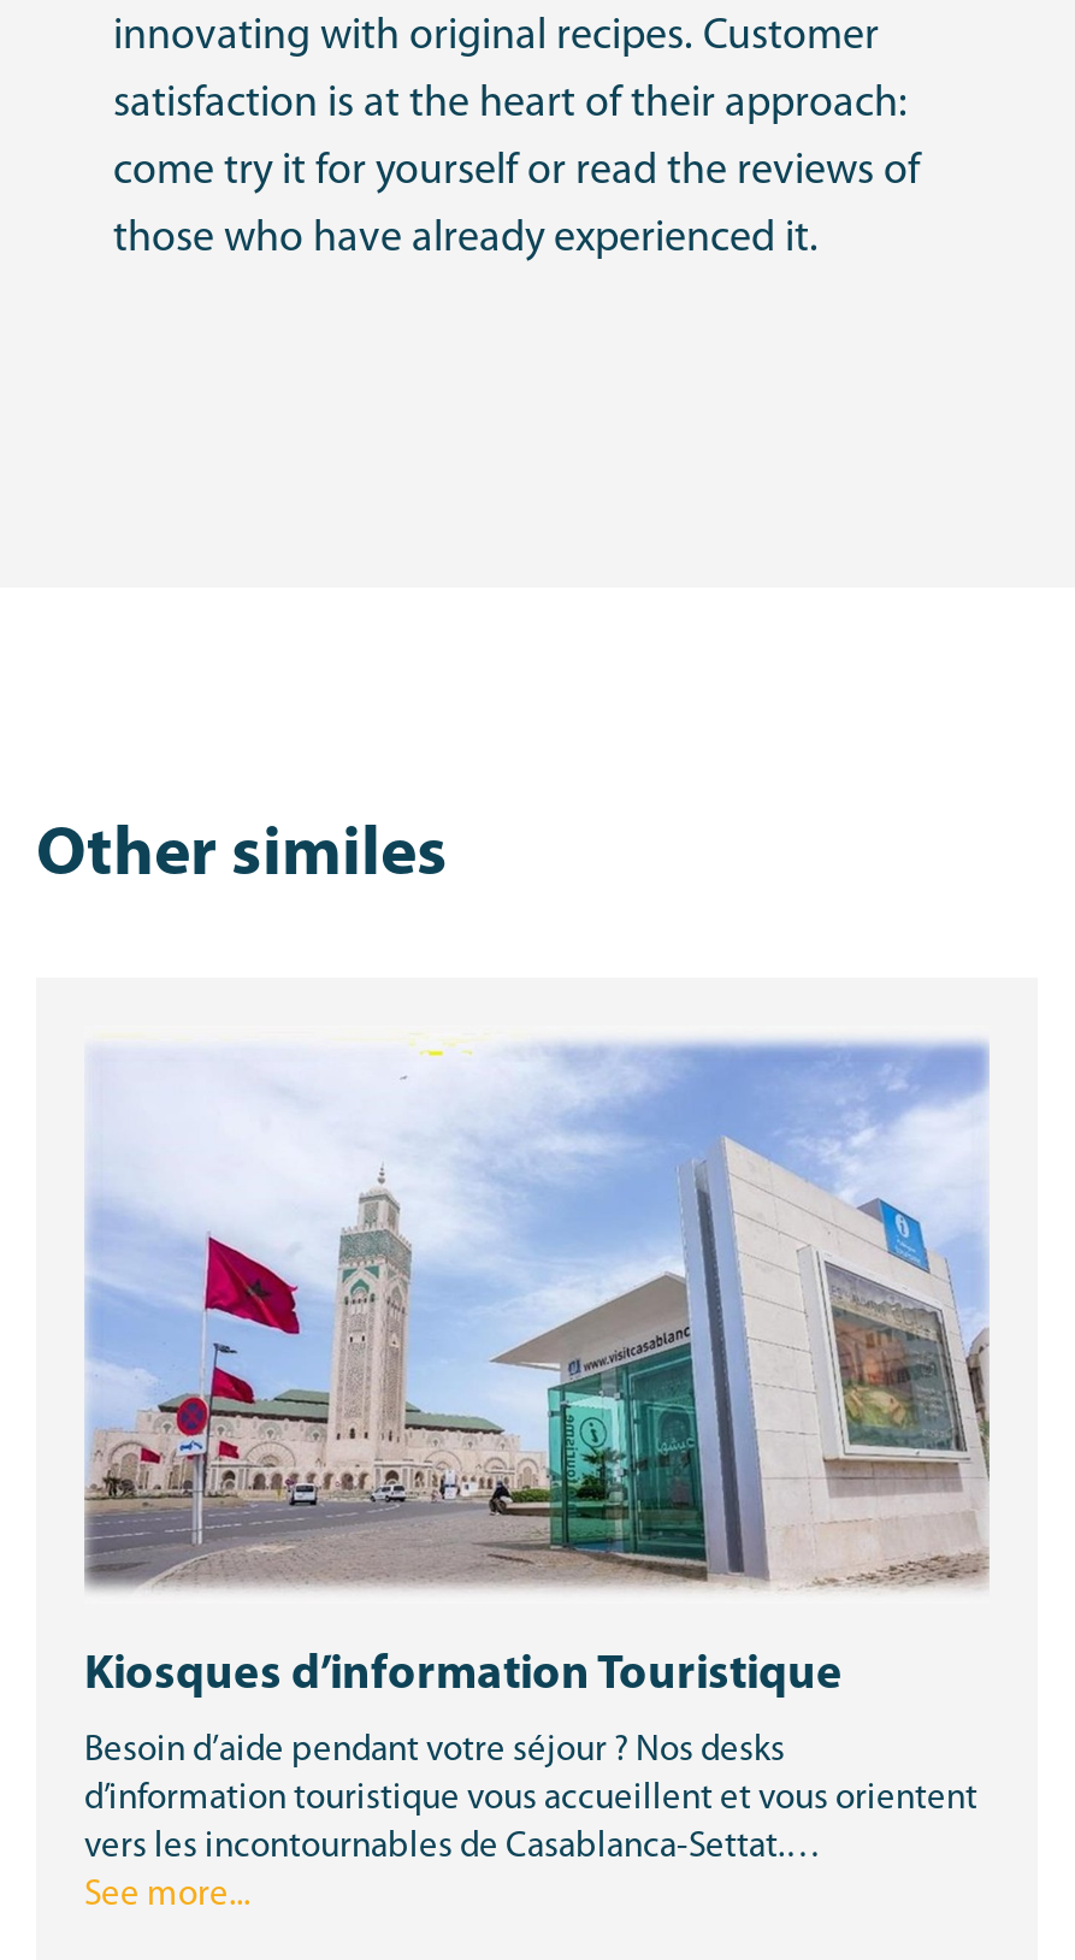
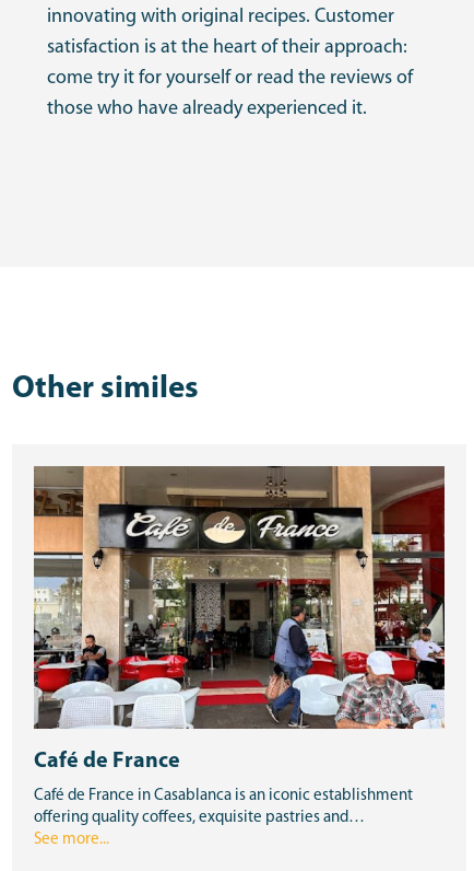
[84,1038,992,1700] [image] | Kiosques d’information Touristique -> [33,465,446,773] [image] | Café de France
[84,1734,977,1866] Besoin d’aide pendant votre séjour ? Nos desks | d’information touristique vous accueillent et vous orientent | vers les incontournables de Casablanca-Settat.… -> [34,788,413,826] Café de France in Casablanca is an iconic establishment | offering quality coffees, exquisite pastries and…

